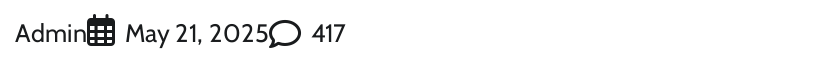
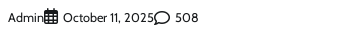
[125,18,345,49] May 21, 2025 | 417 -> [63,9,199,25] October 11, 2025 | 508

